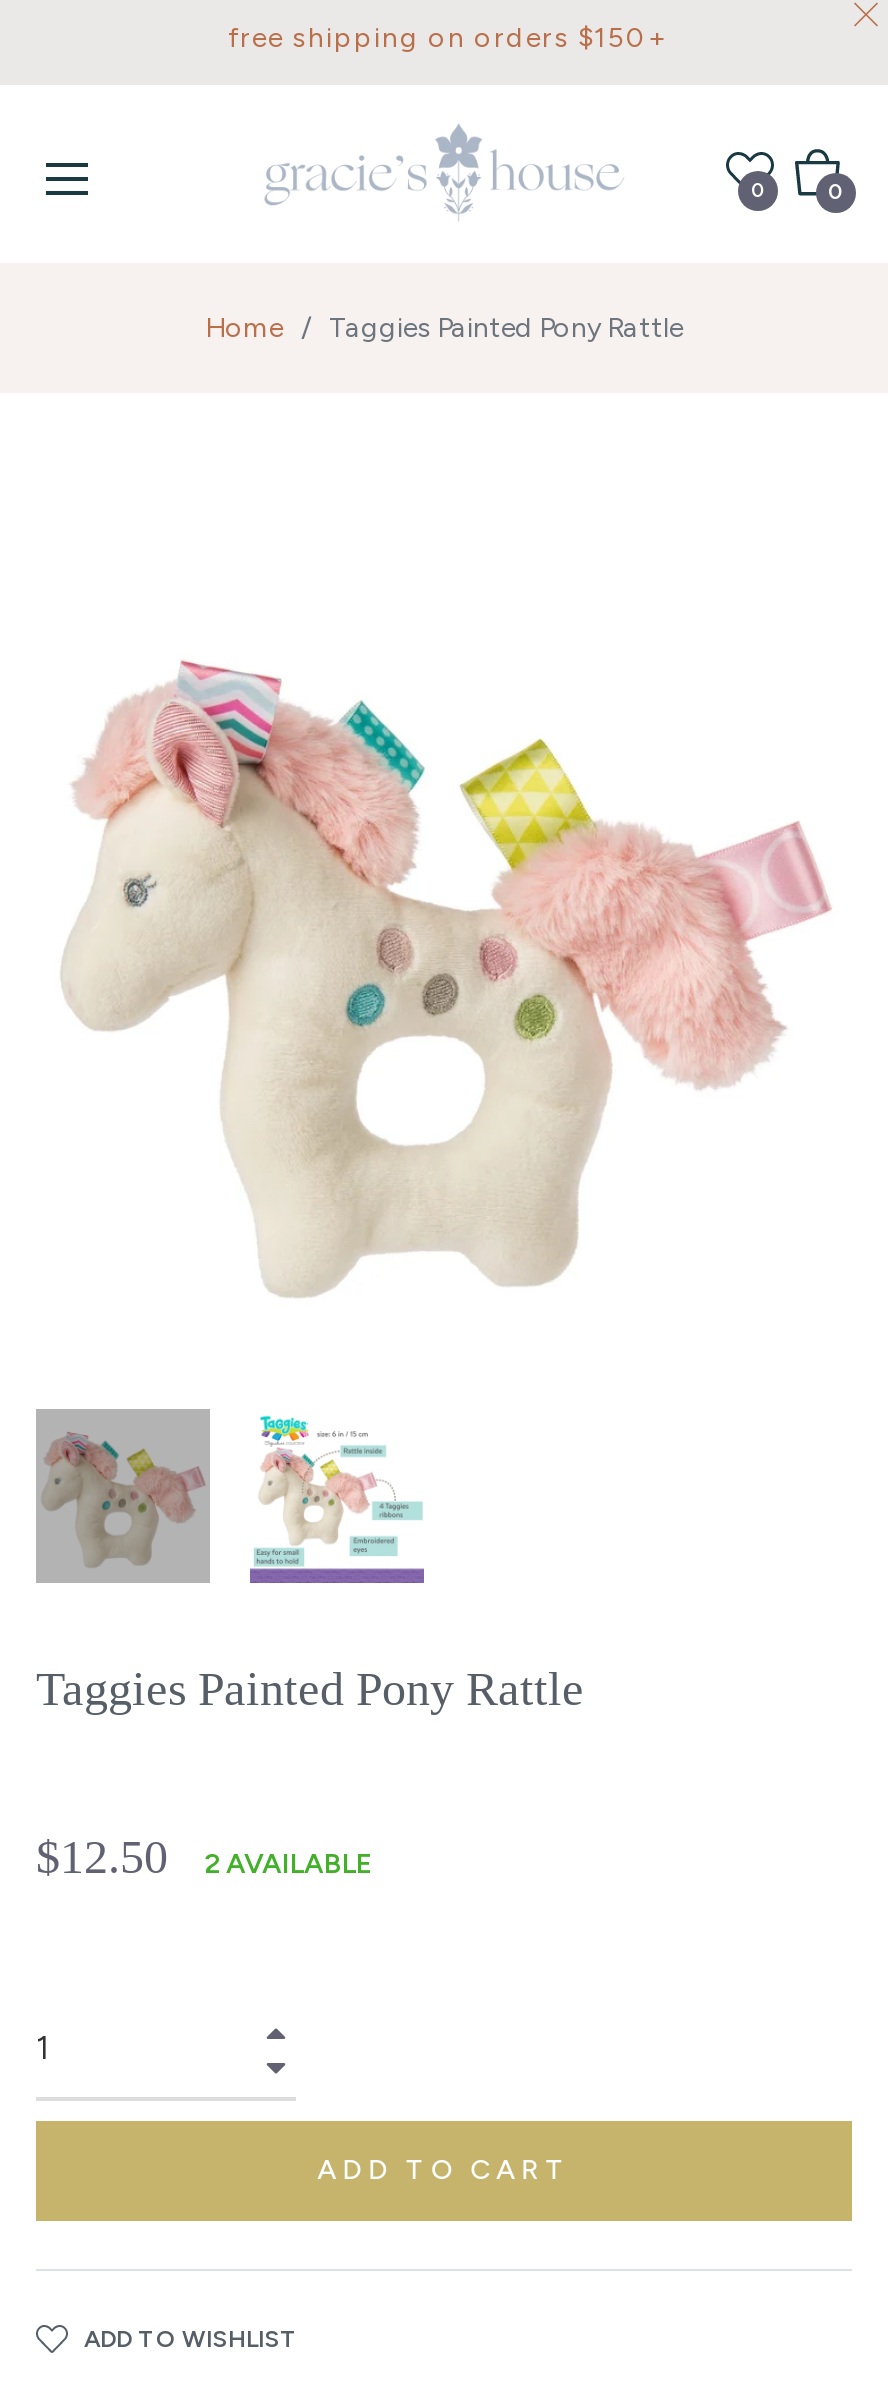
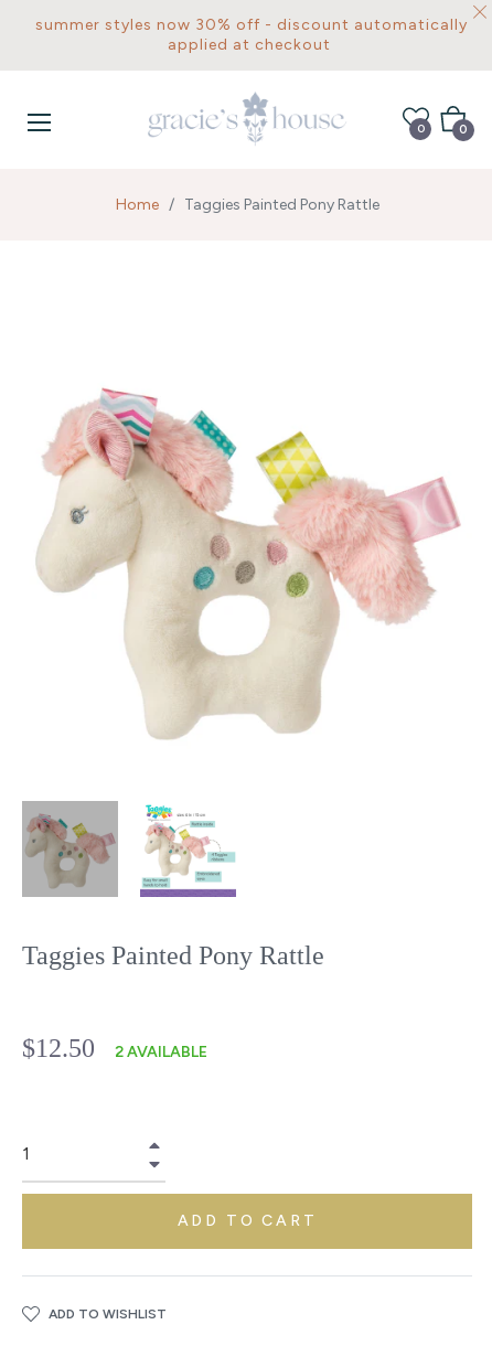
[228,21,668,55] free shipping on orders $150+ -> [35,15,468,54] summer styles now 30% off - discount automatically | applied at checkout

